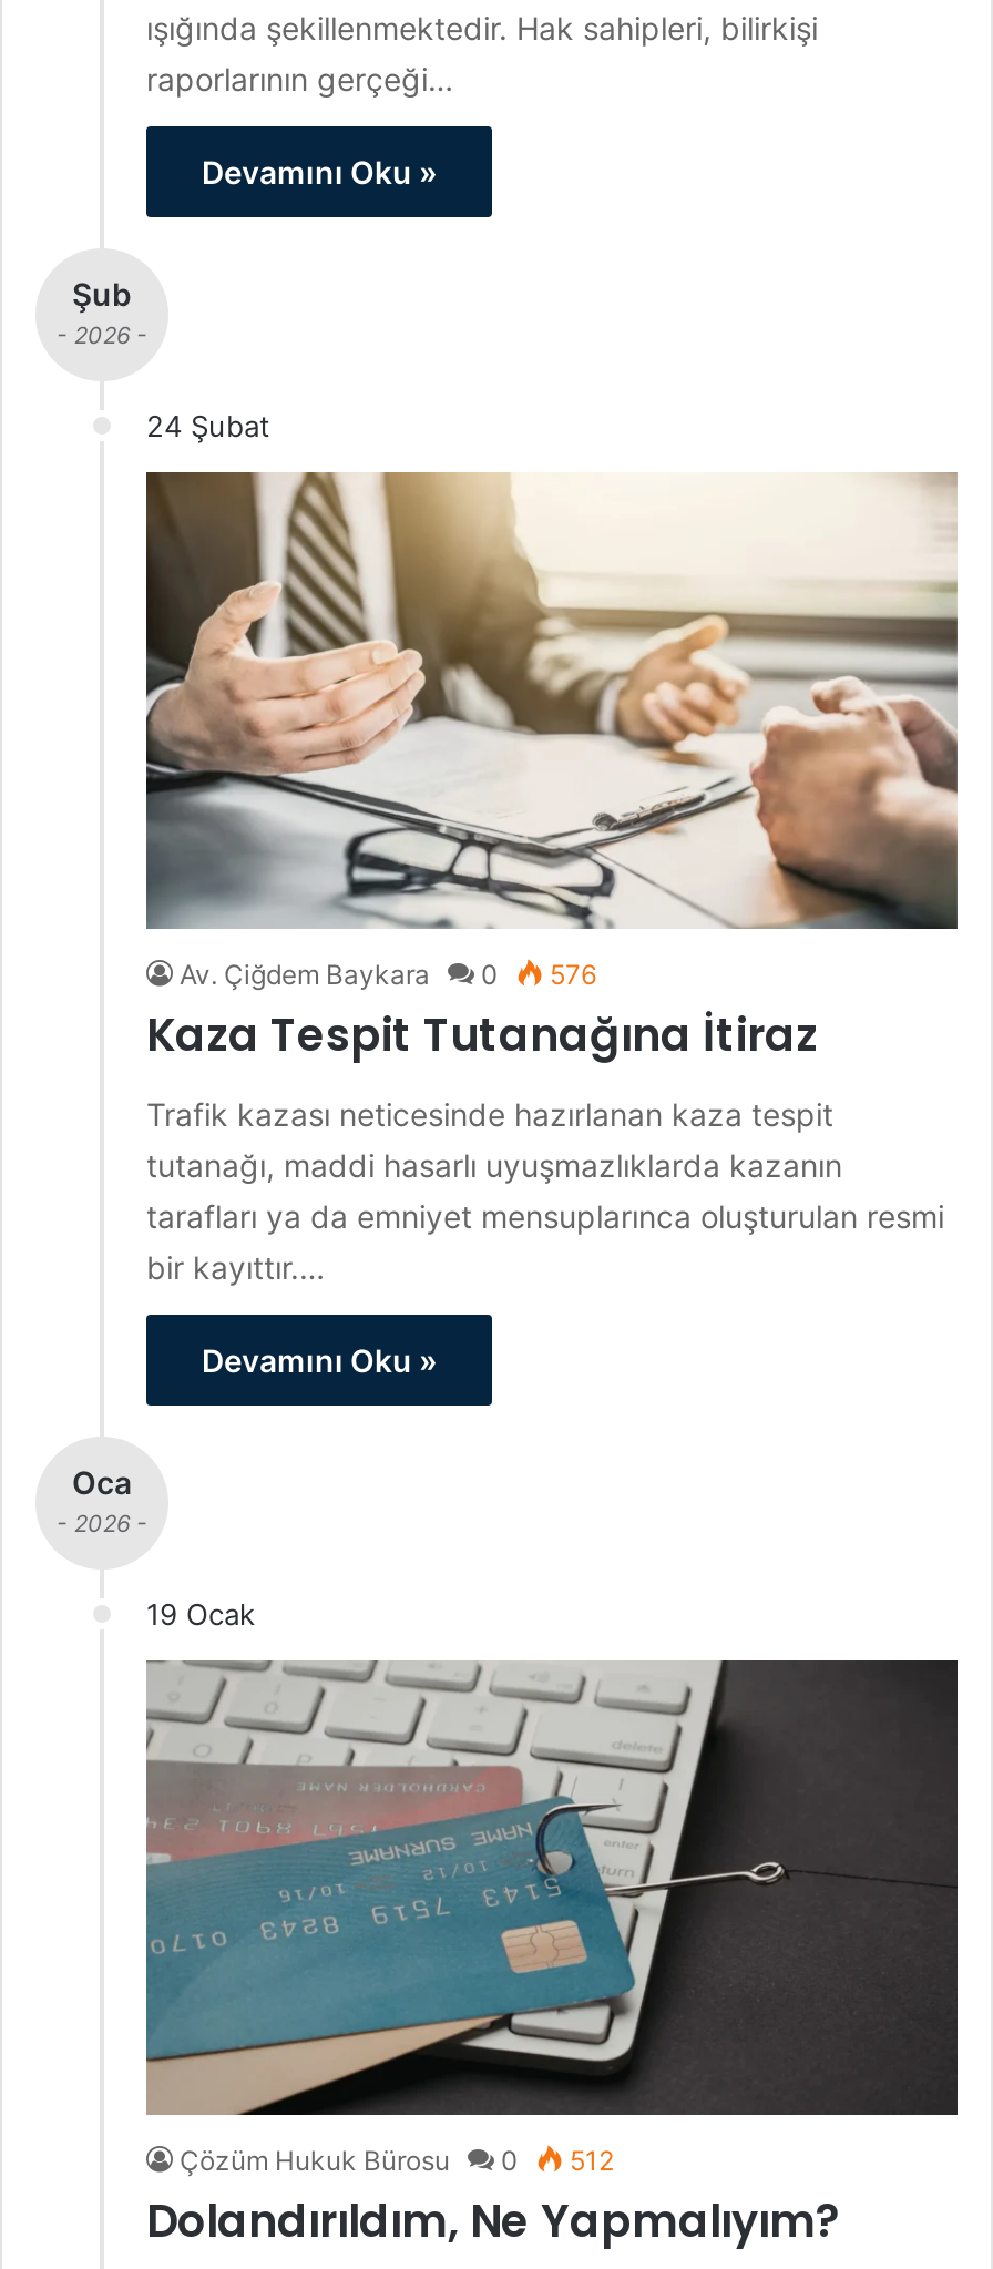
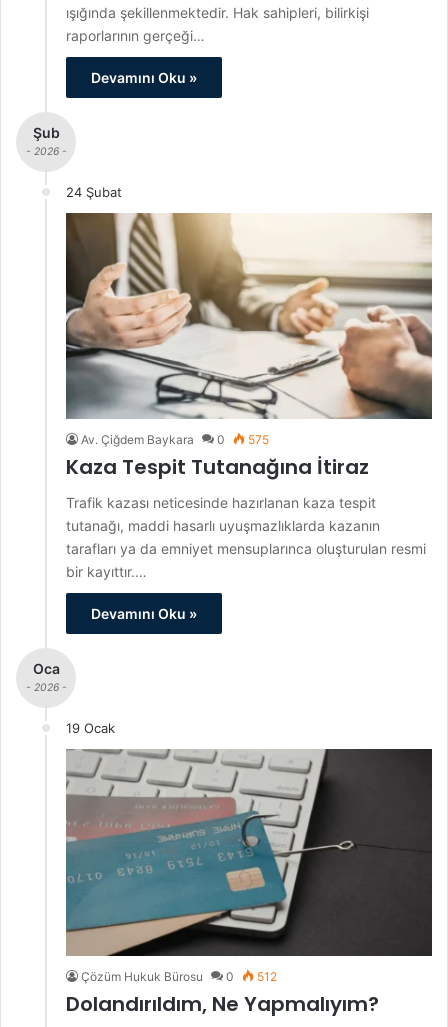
[180,957,596,990] Av. Çiğdem Baykara 0 576 -> [81,432,269,447] Av. Çiğdem Baykara 0 575

